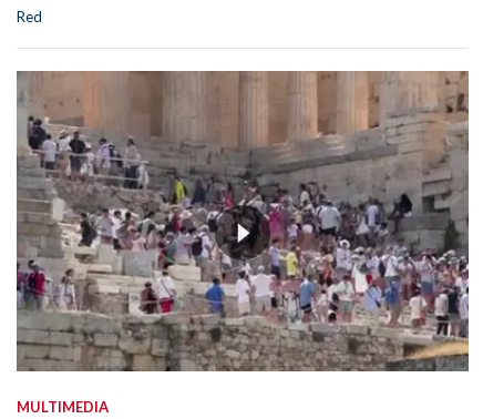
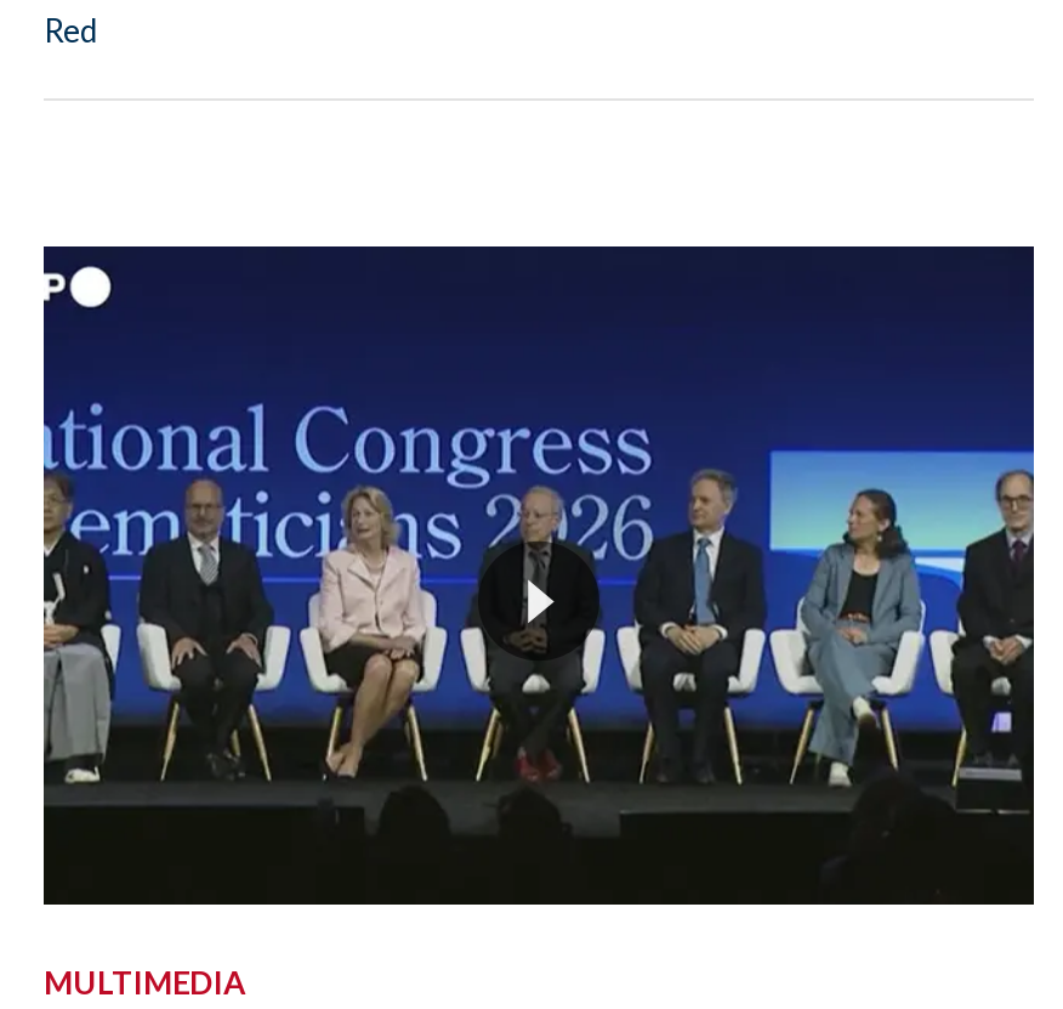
[16,70,470,372] [image] -> [41,244,1036,907] [image]

